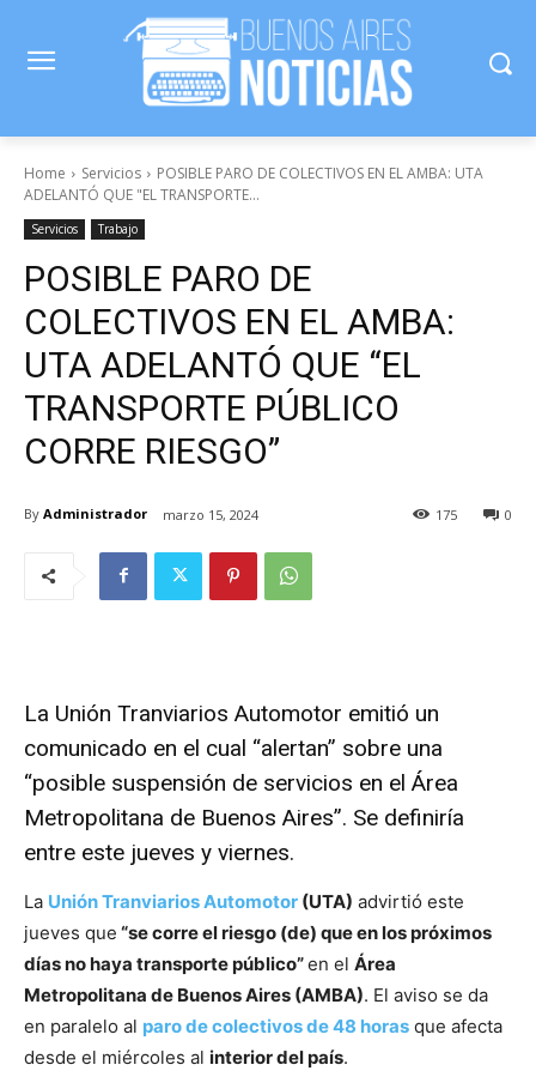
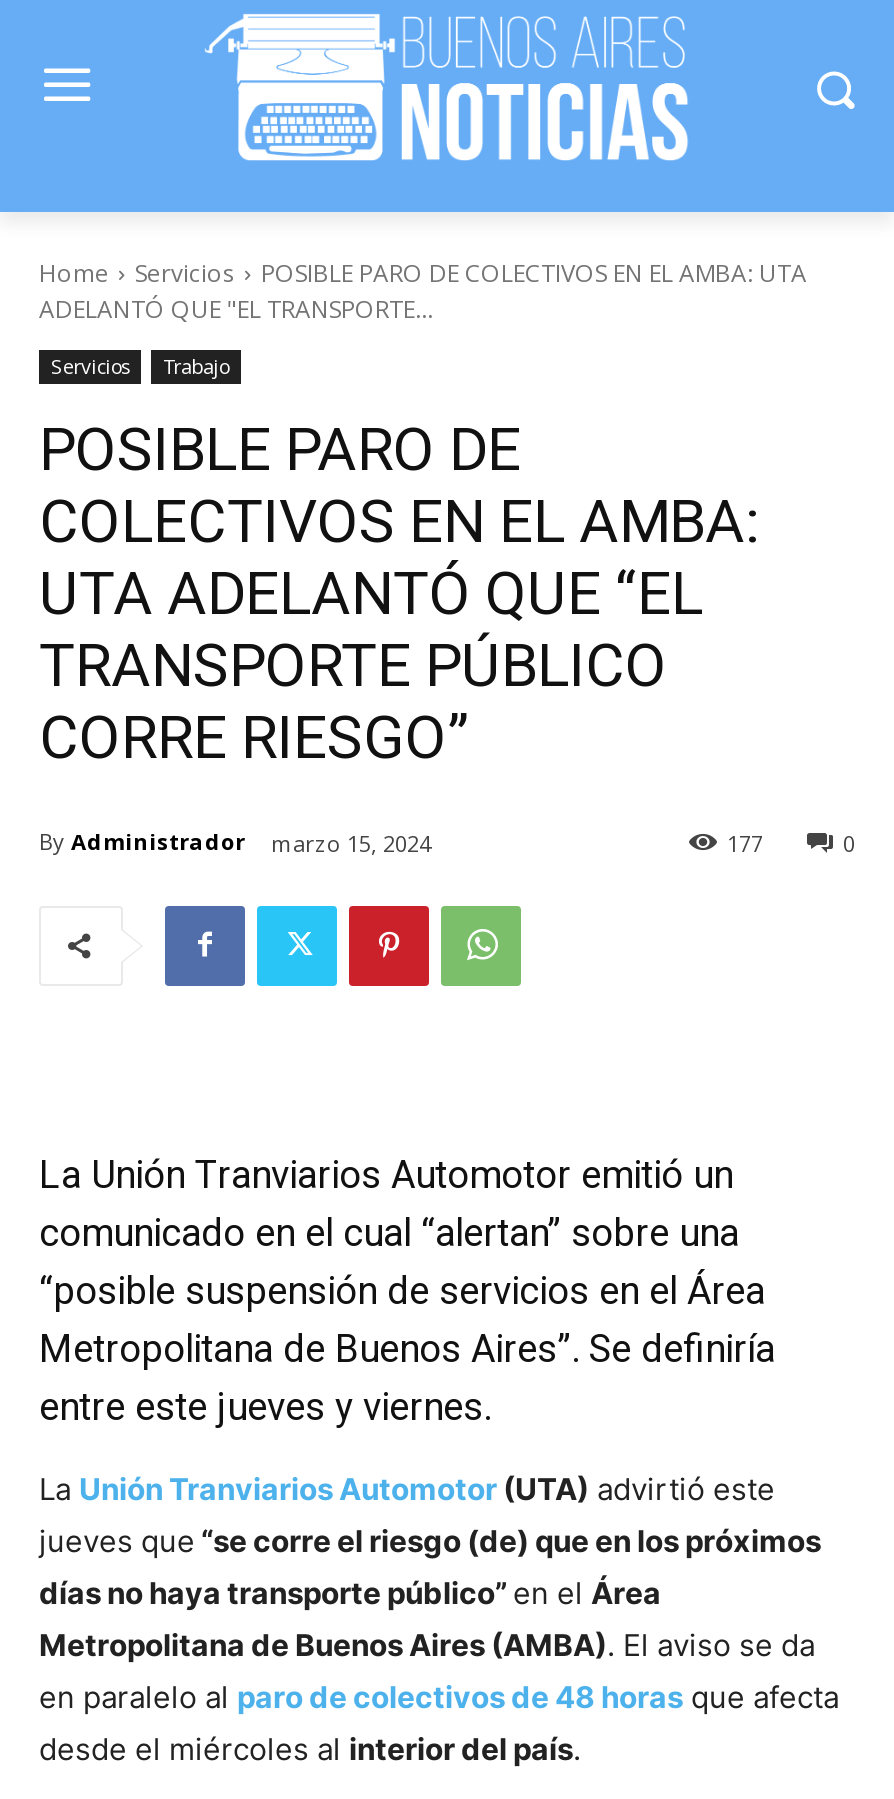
[435,505,457,523] 175 -> [727,828,763,858] 177

